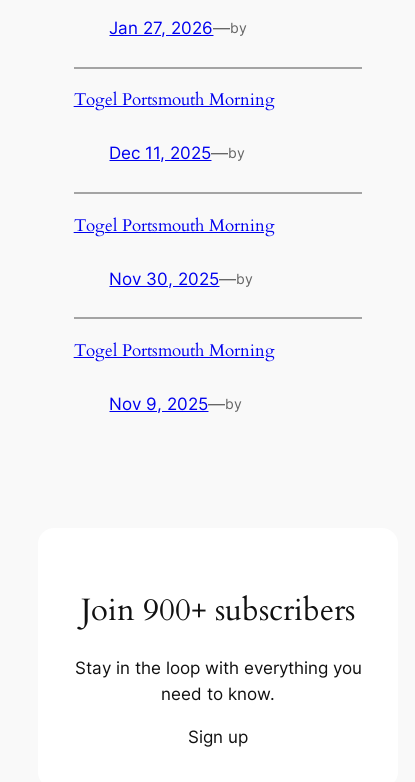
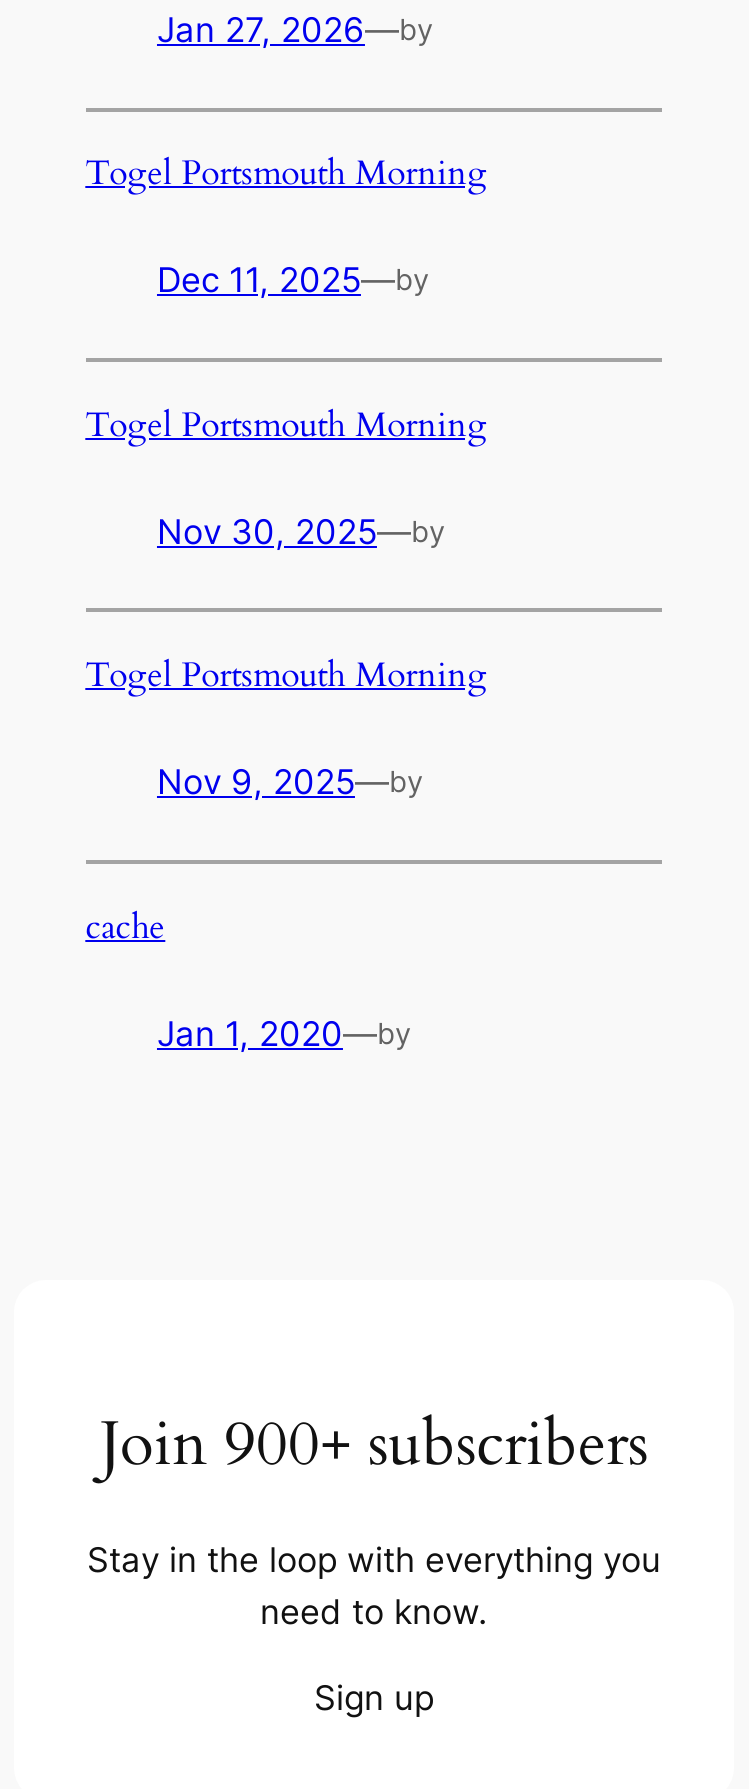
none -> [85,904,411,1053] cache | Jan 1, 2020—by

